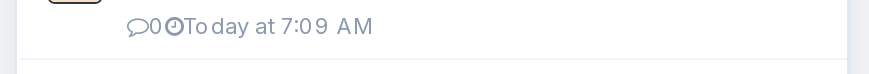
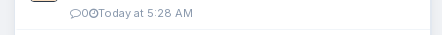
[149,12,373,40] 0 Today at 7:09 AM -> [81,6,193,20] 0 Today at 5:28 AM

